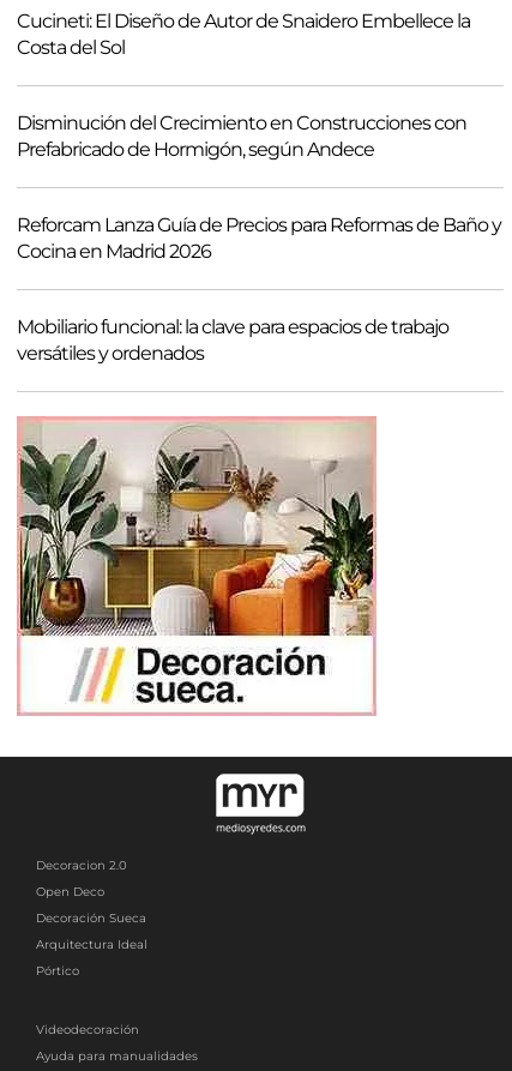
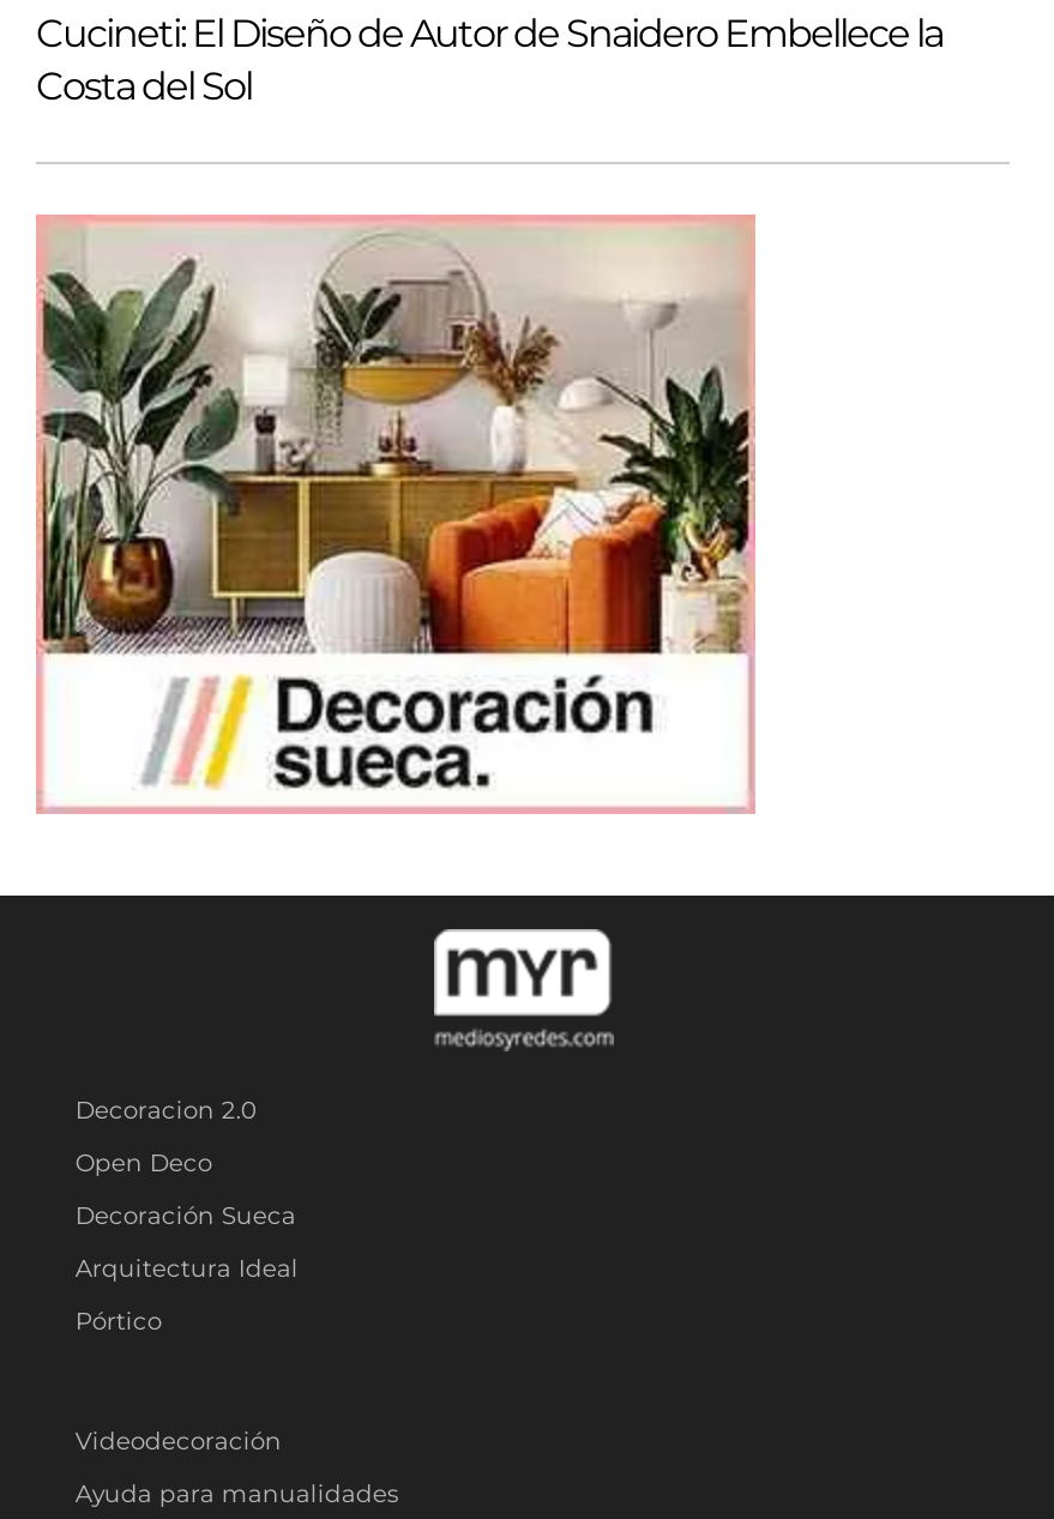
[17,111,501,364] Disminución del Crecimiento en Construcciones con | Prefabricado de Hormigón, según Andece | Reforcam Lanza Guía de Precios para Reformas de Baño y | Cocina en Madrid 2026 | Mobiliario funcional: la clave para espacios de trabajo | versátiles y ordenados -> none

